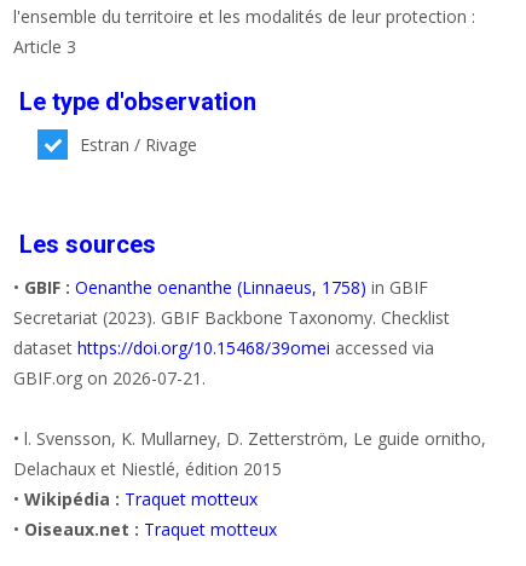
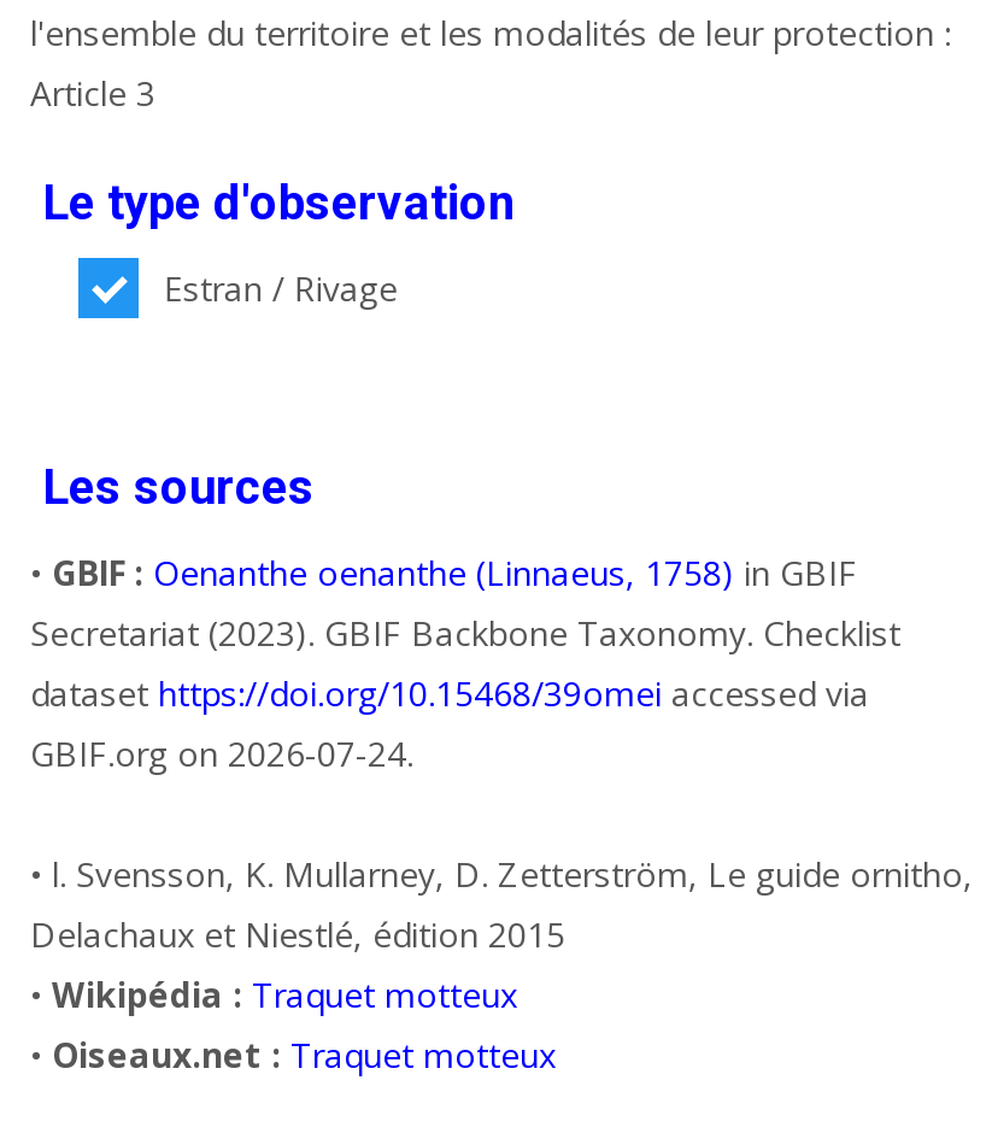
[13,366,206,389] GBIF.org on 2026-07-21. -> [30,730,413,776] GBIF.org on 2026-07-24.

